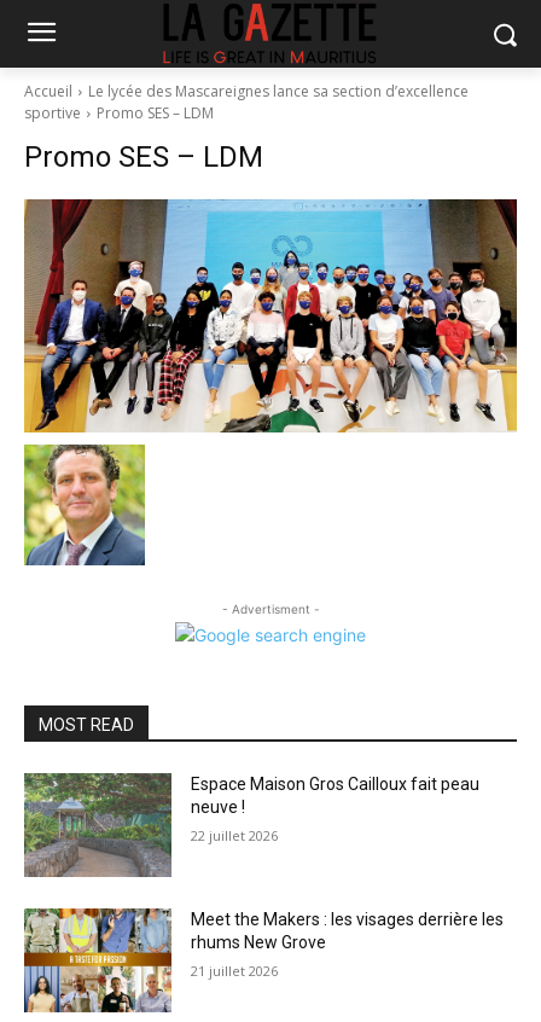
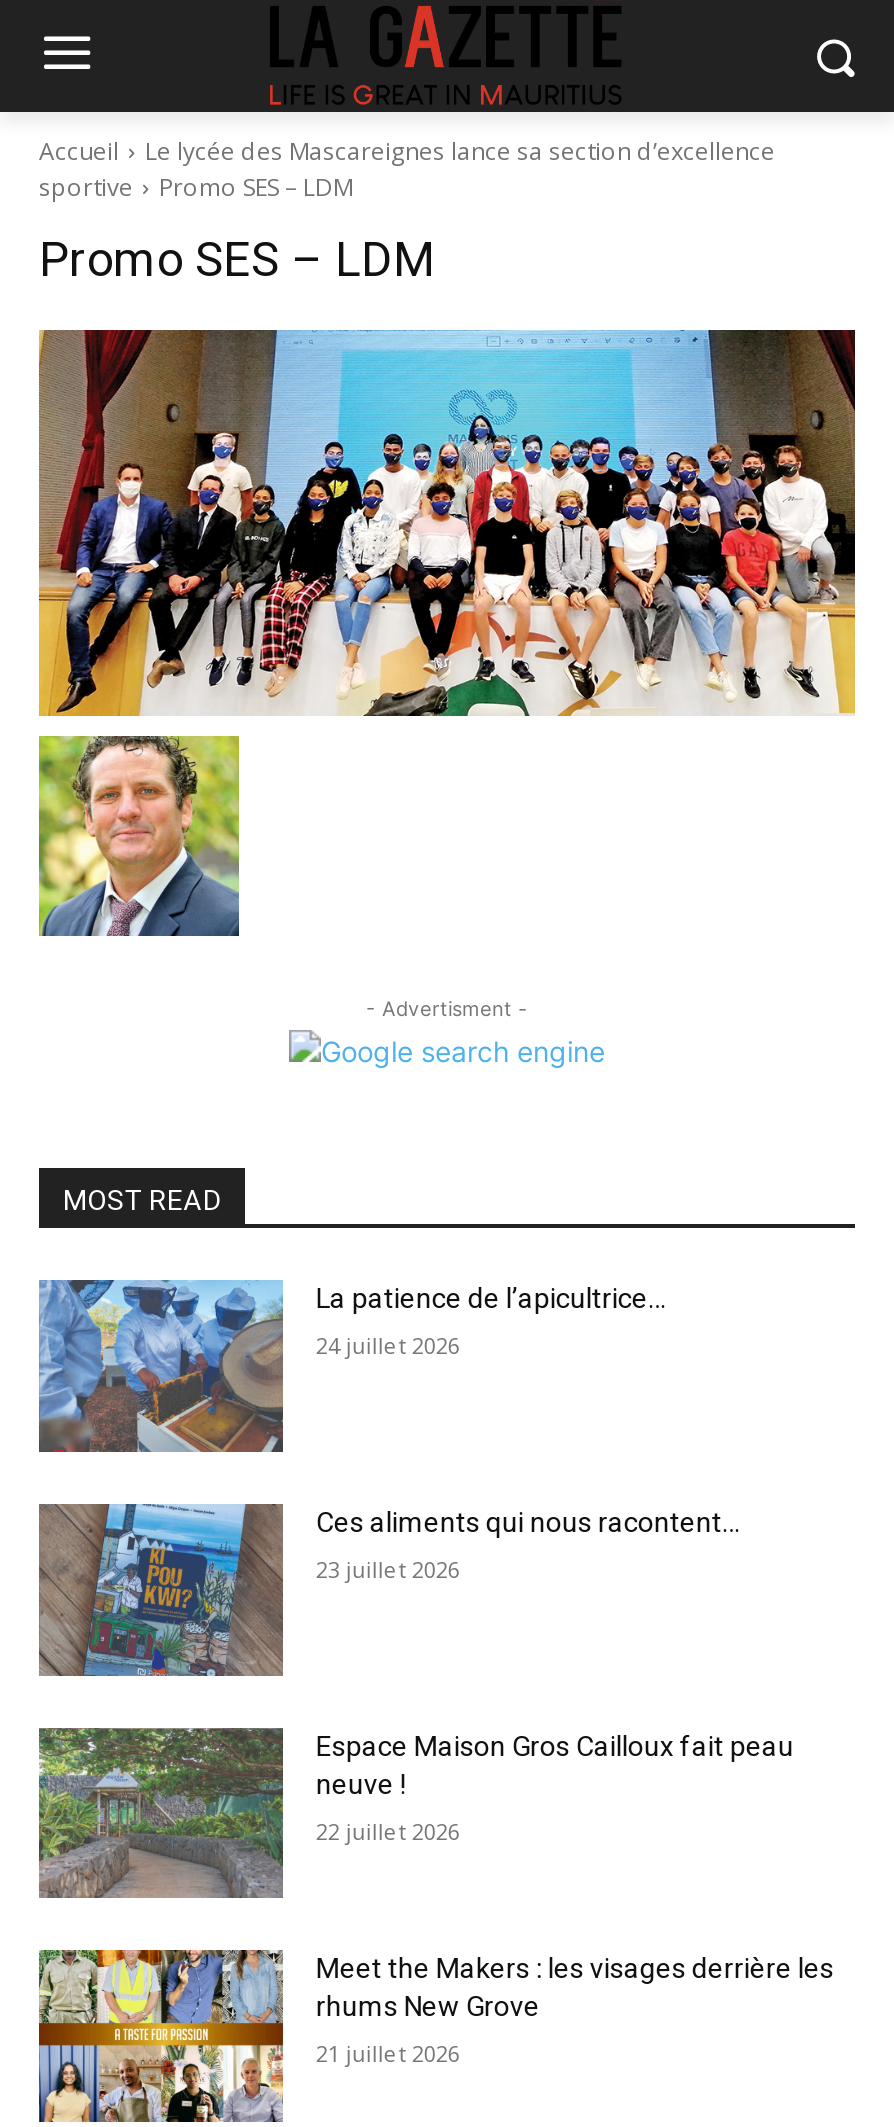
none -> [39,1278,666,1452] [image] | La patience de l’apicultrice… | 24 juillet 2026
none -> [39,1502,740,1674] [image] | Ces aliments qui nous racontent… | 23 juillet 2026

